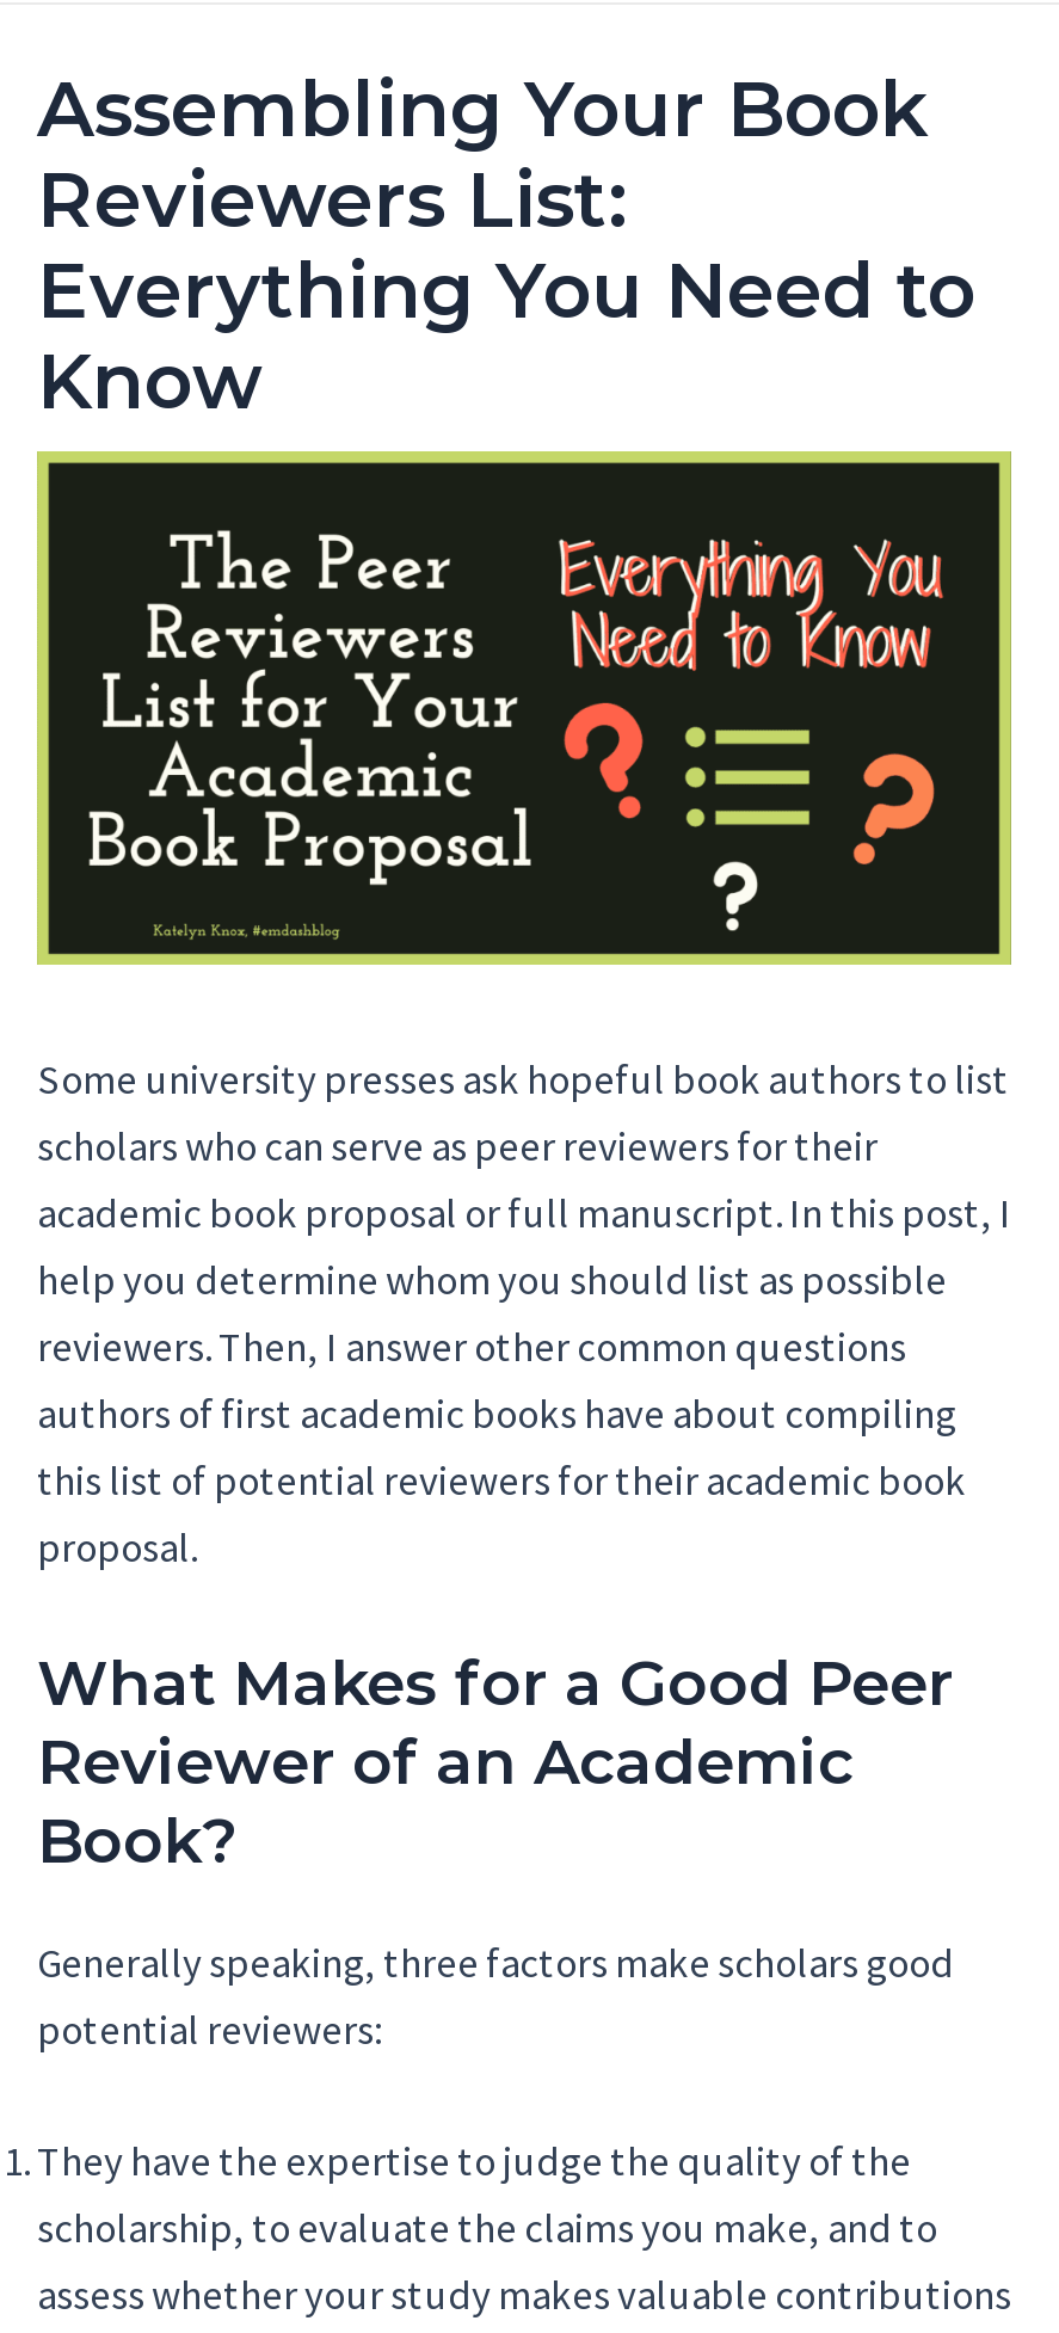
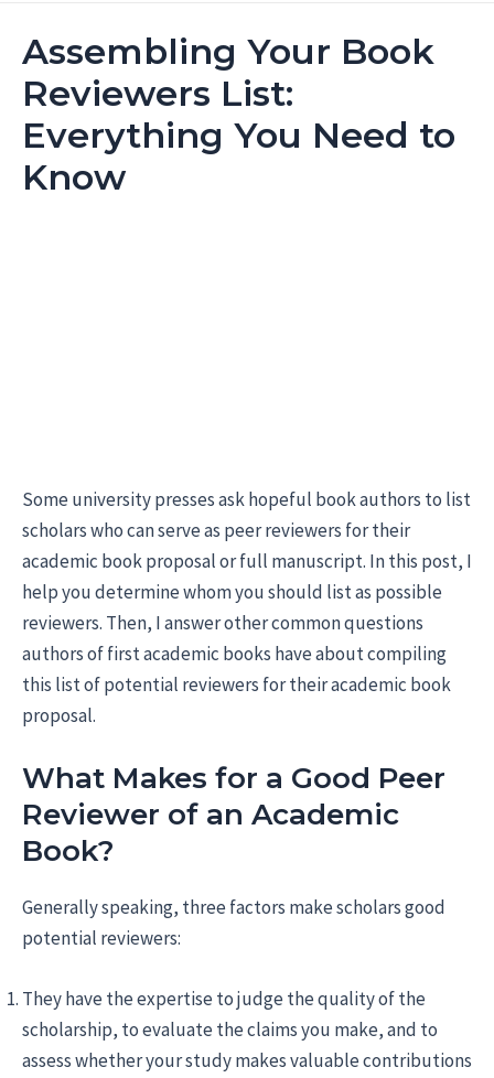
[35,449,1014,967] [image] -> none

